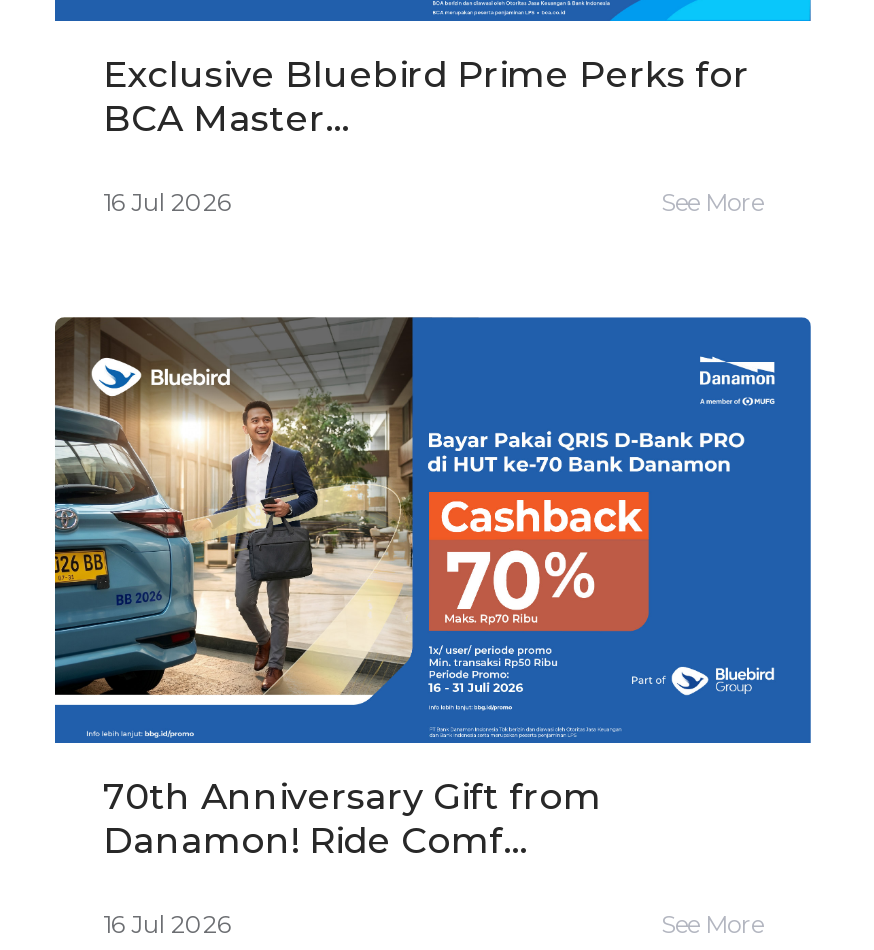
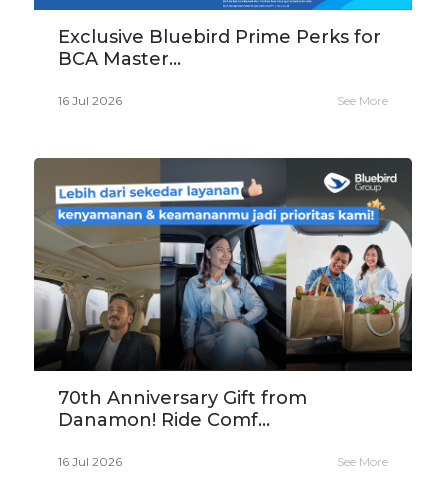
[53,316,813,744] [image] -> [33,157,413,372] [image]

